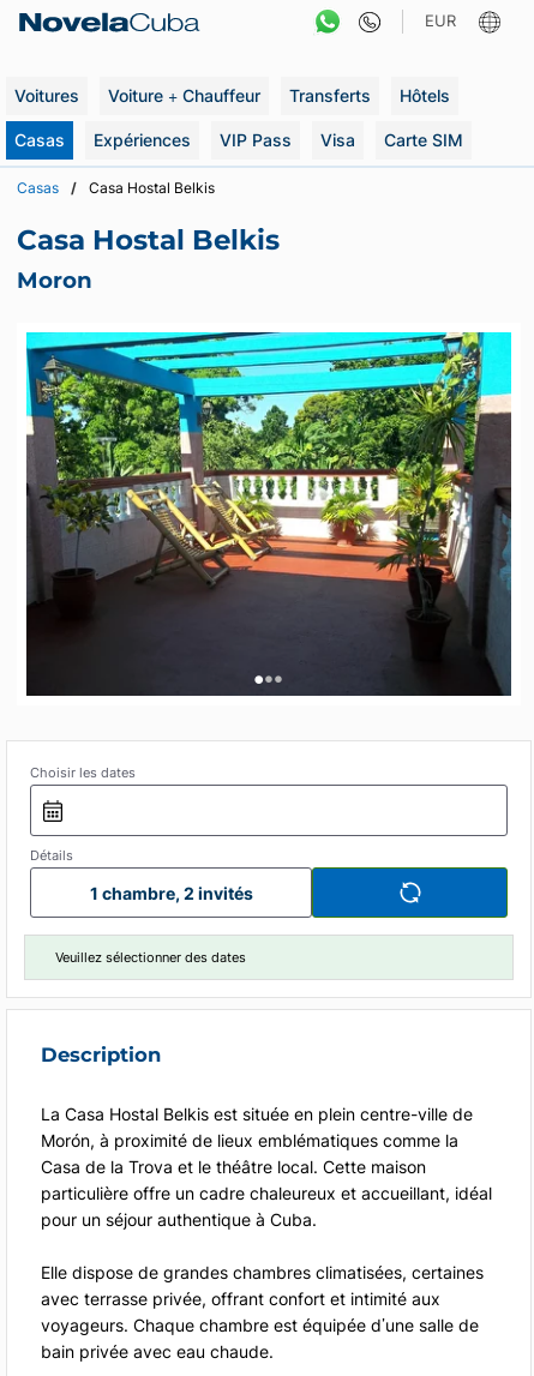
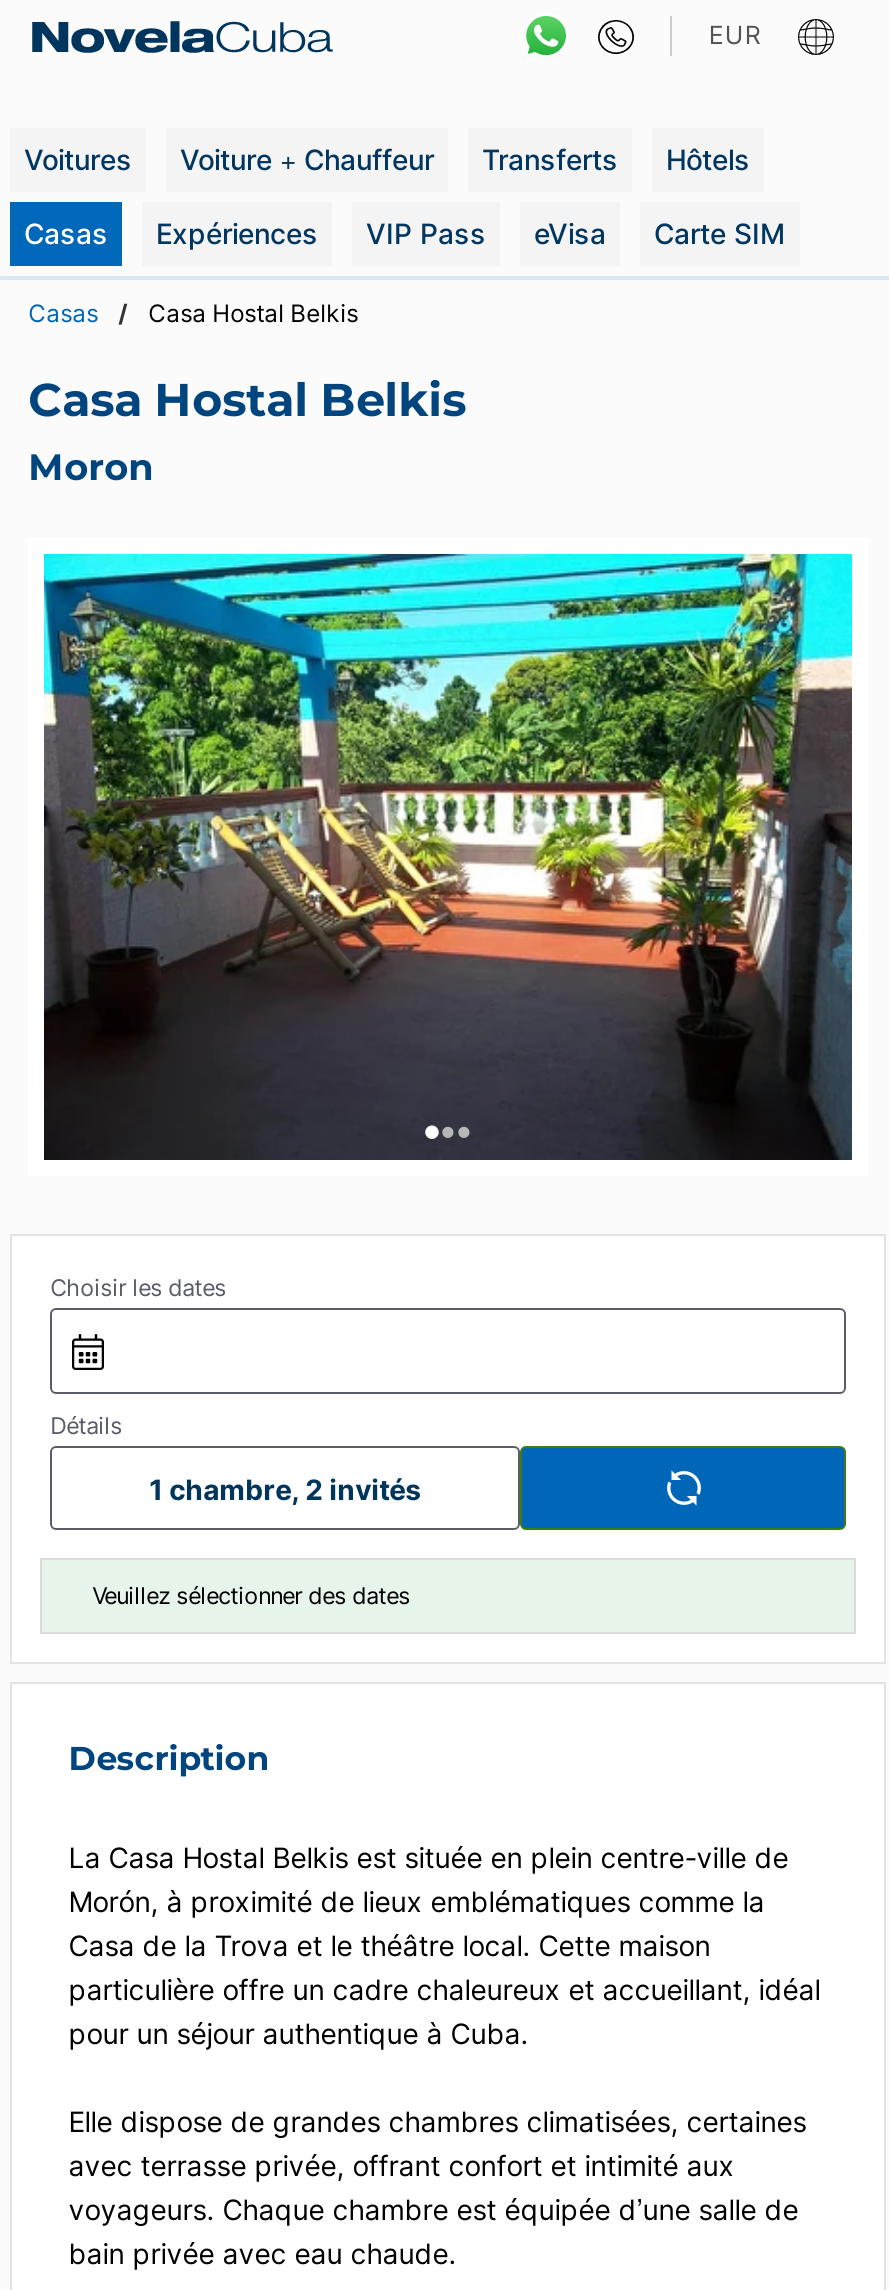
[320,130,355,150] Visa -> [534,216,606,250] eVisa

